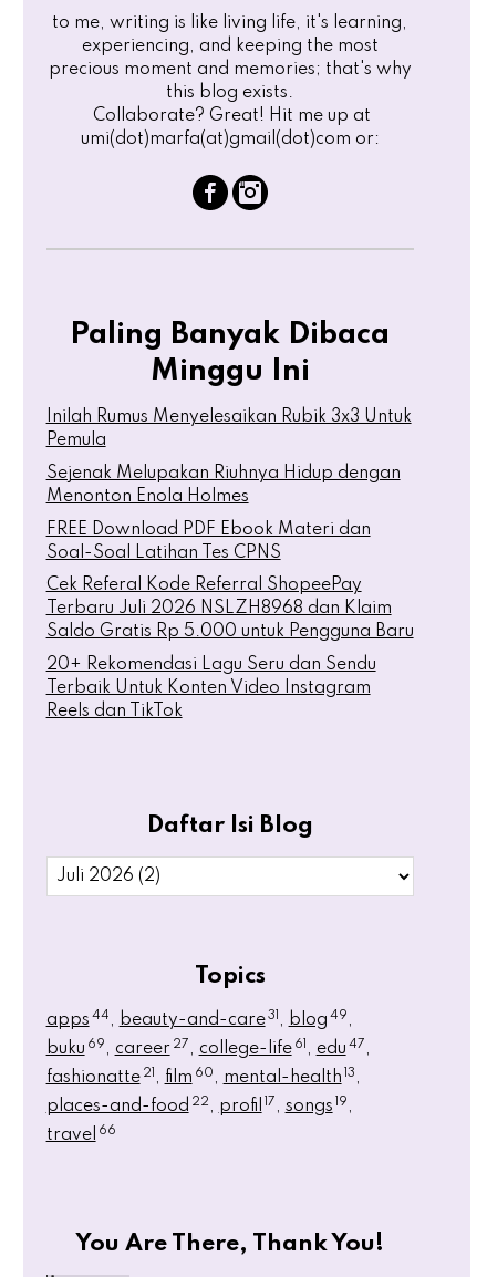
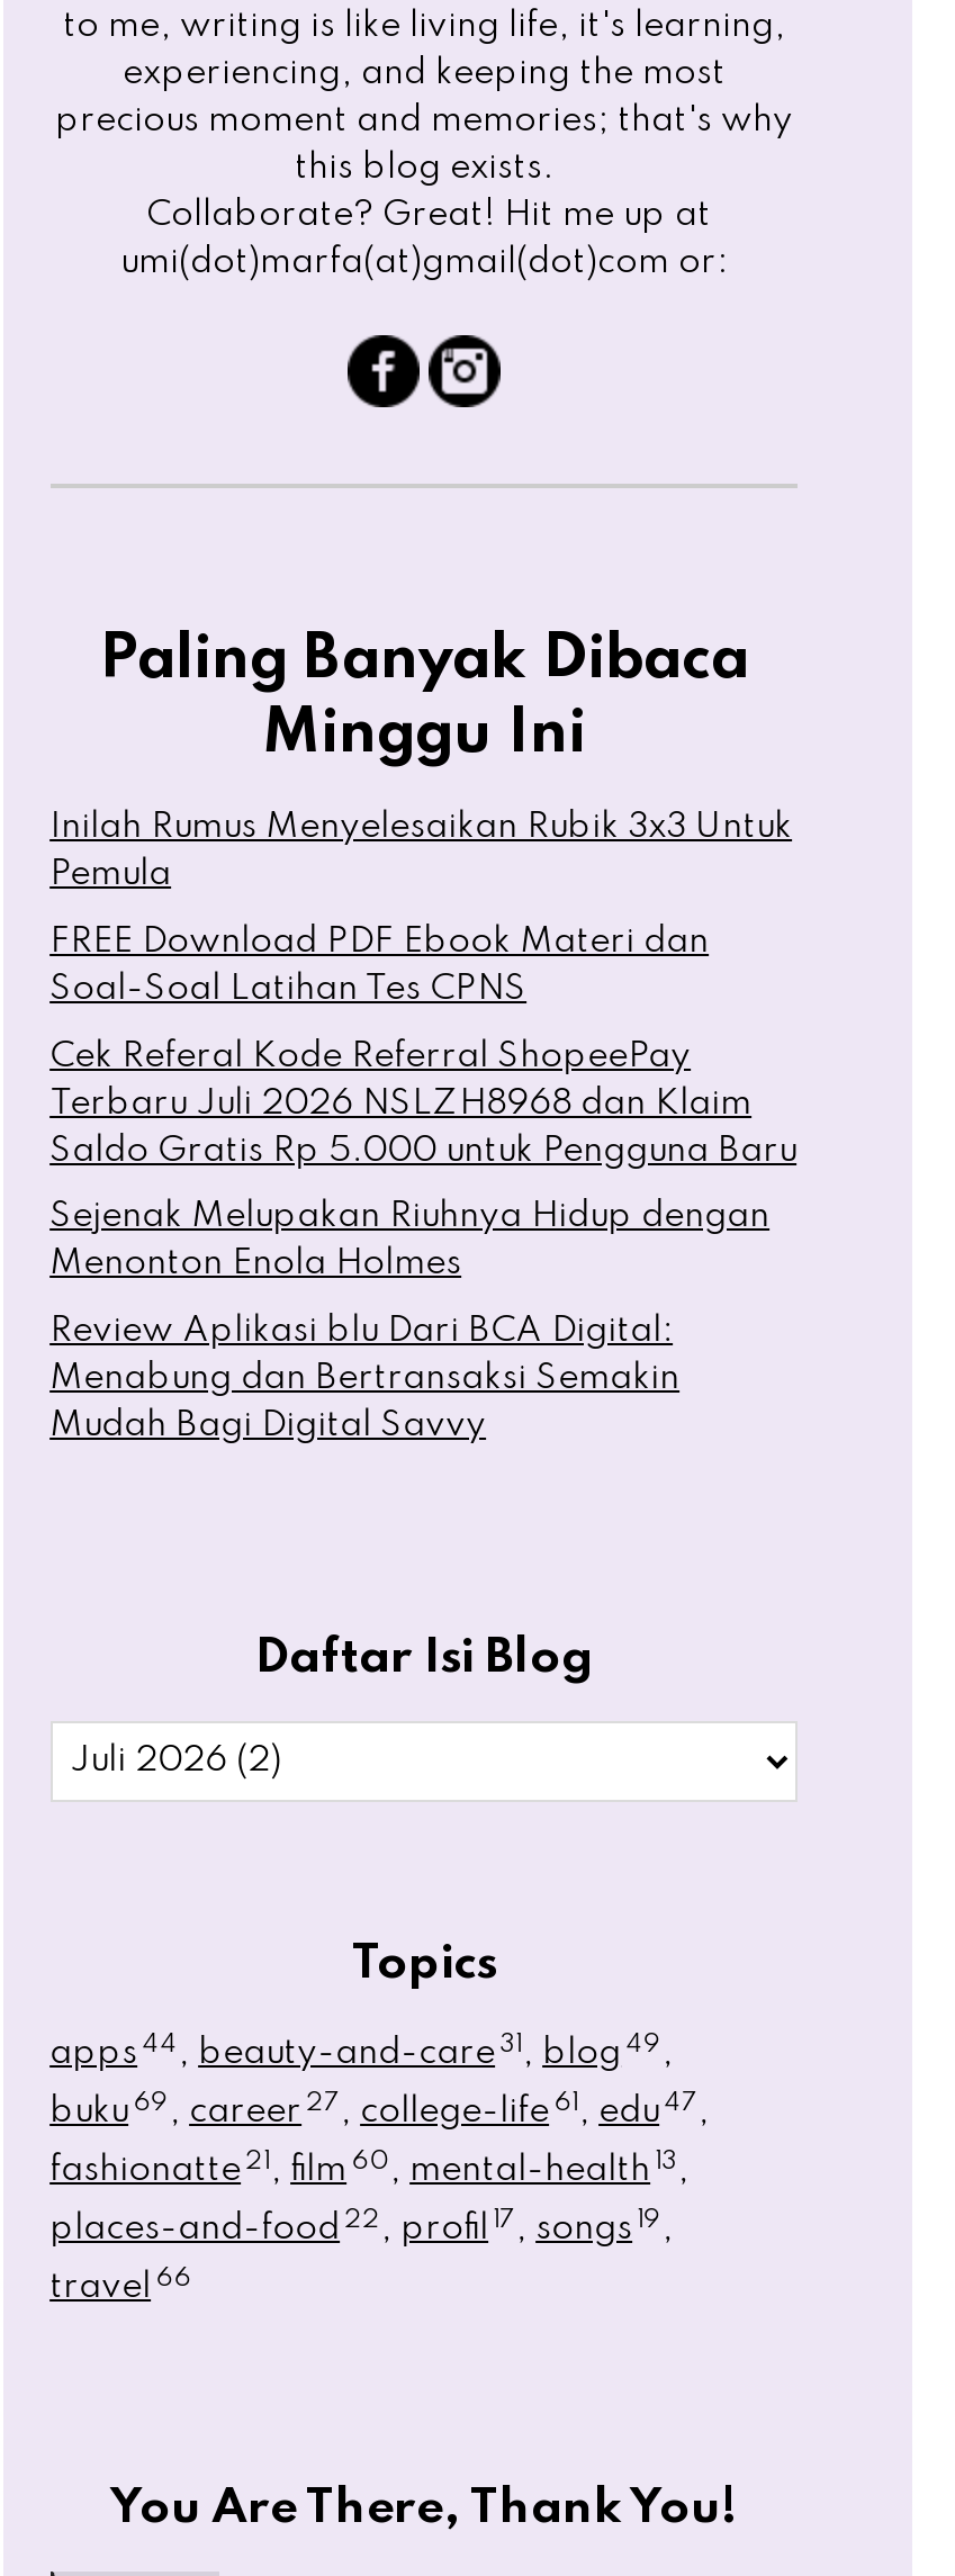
moved [46,465,400,505] -> [50,1200,770,1283]: Sejenak Melupakan Riuhnya Hidup dengan | Menonton Enola Holmes
moved [46,521,414,641] -> [50,924,797,1169]: FREE Download PDF Ebook Materi dan | Soal-Soal Latihan Tes CPNS | Cek Referal Kode Referral ShopeePay | Terbaru Juli 2026 NSLZH8968 dan Klaim | Saldo Gratis Rp 5.000 untuk Pengguna Baru
[46,656,376,720] 20+ Rekomendasi Lagu Seru dan Sendu | Terbaik Untuk Konten Video Instagram | Reels dan TikTok -> [50,1314,680,1445] Review Aplikasi blu Dari BCA Digital: | Menabung dan Bertransaksi Semakin | Mudah Bagi Digital Savvy

